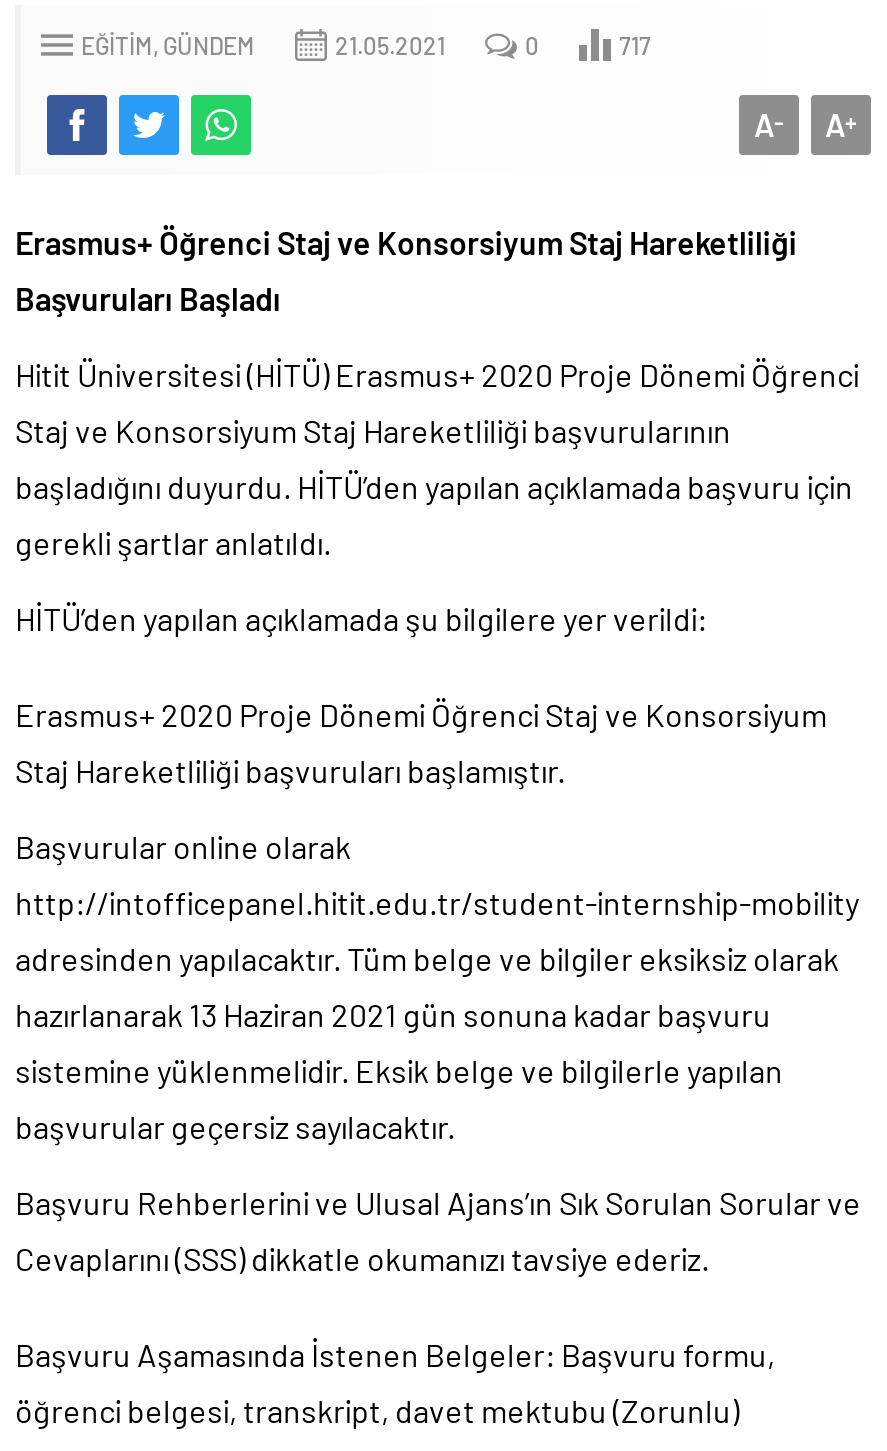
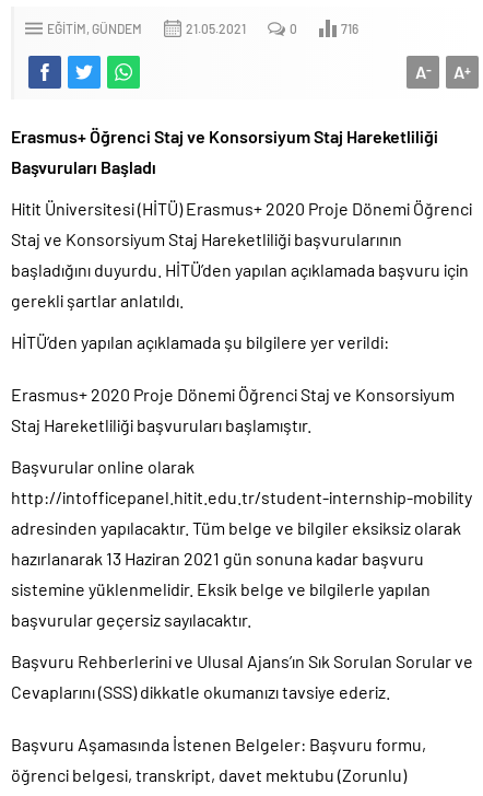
[619,30,651,58] 717 -> [341,20,358,36] 716

